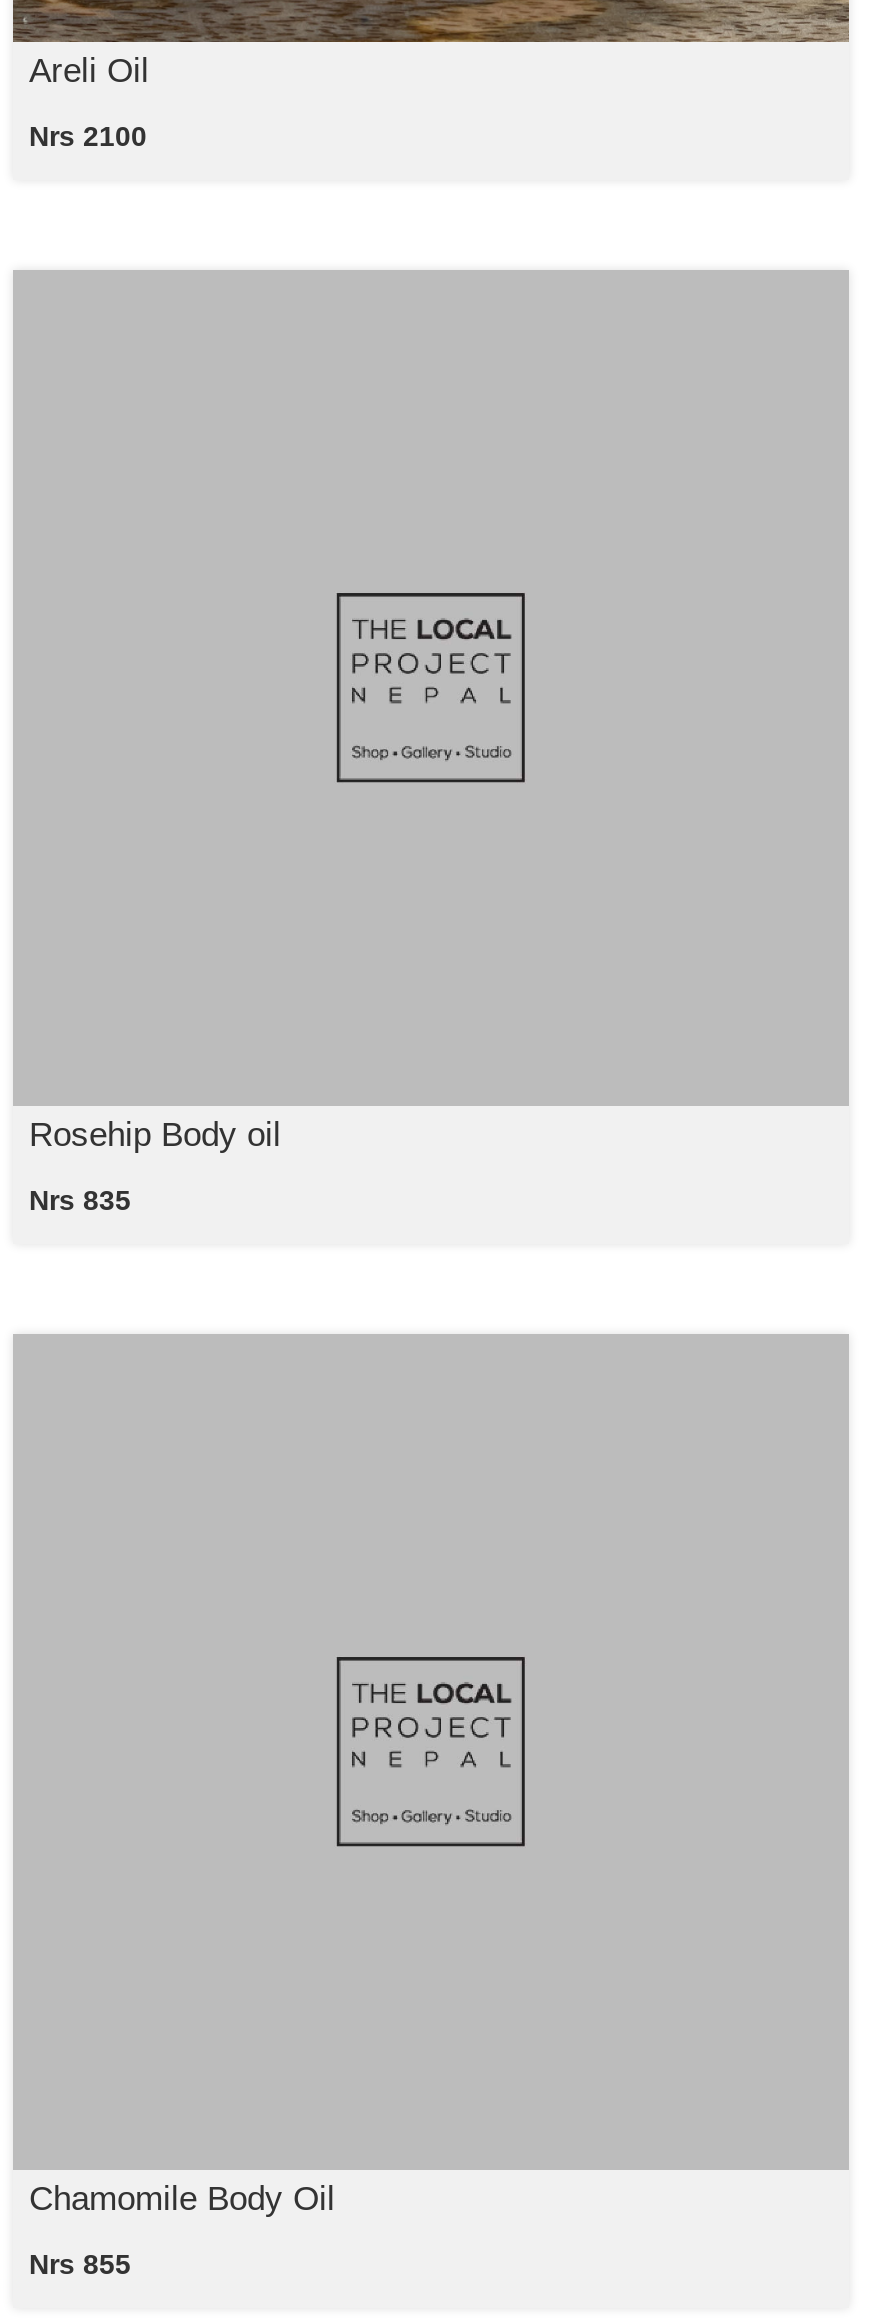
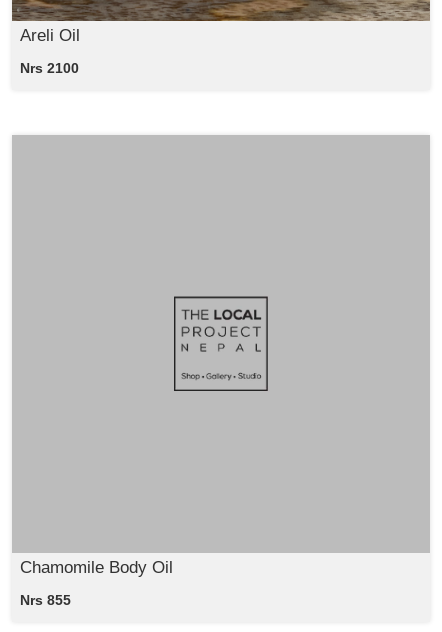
[29,1116,281,1216] Rosehip Body oil | Nrs 835 -> none

